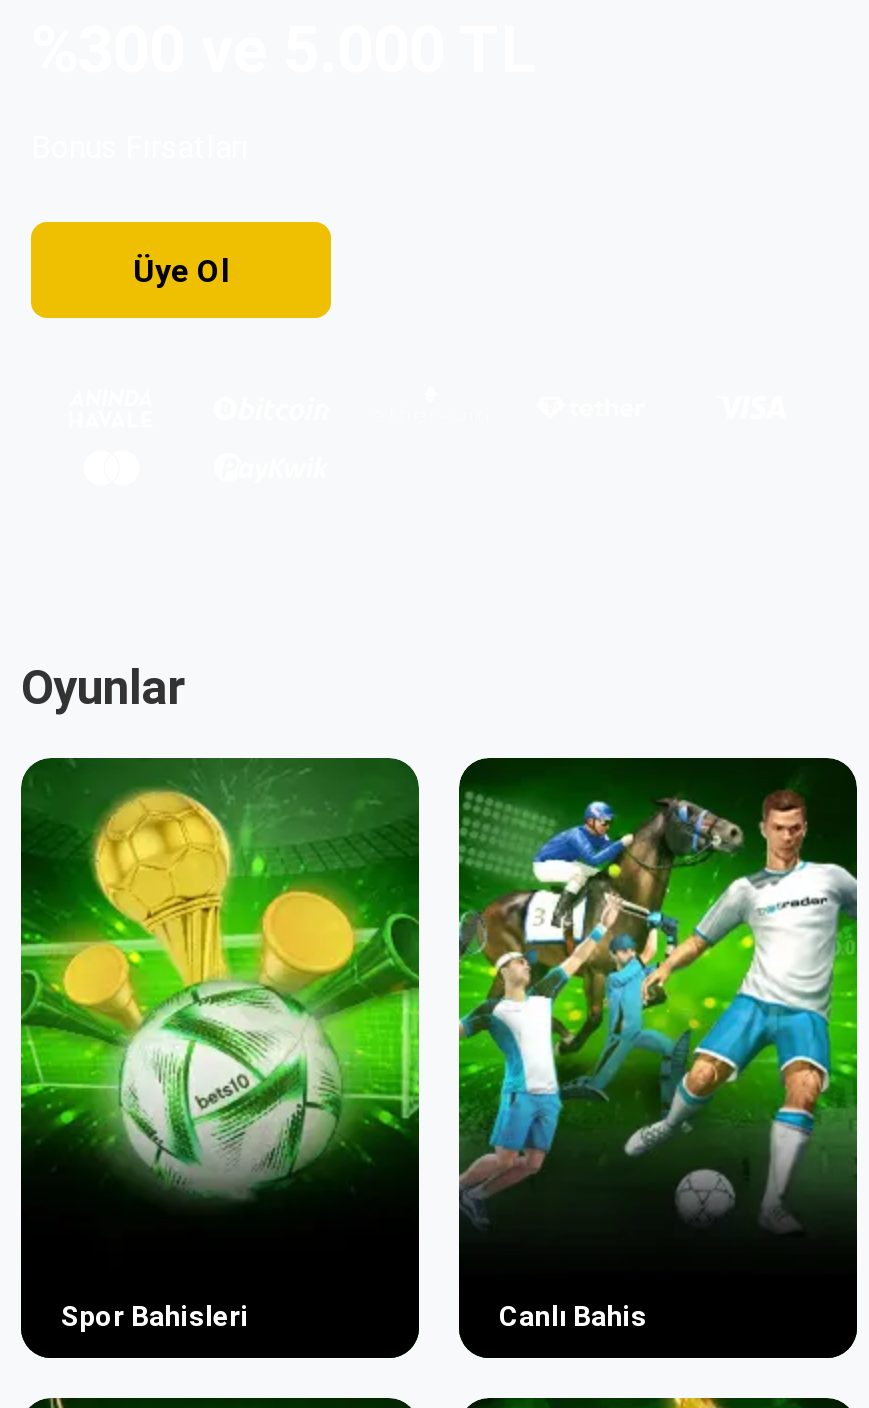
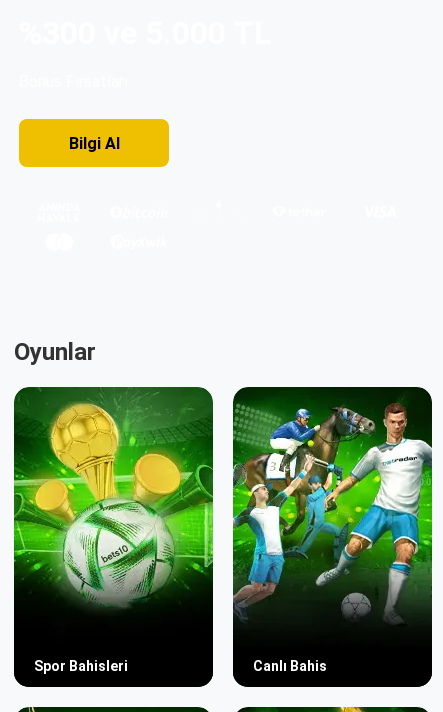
[133,252,229,290] Üye Ol -> [68,134,119,153] Bilgi AI

